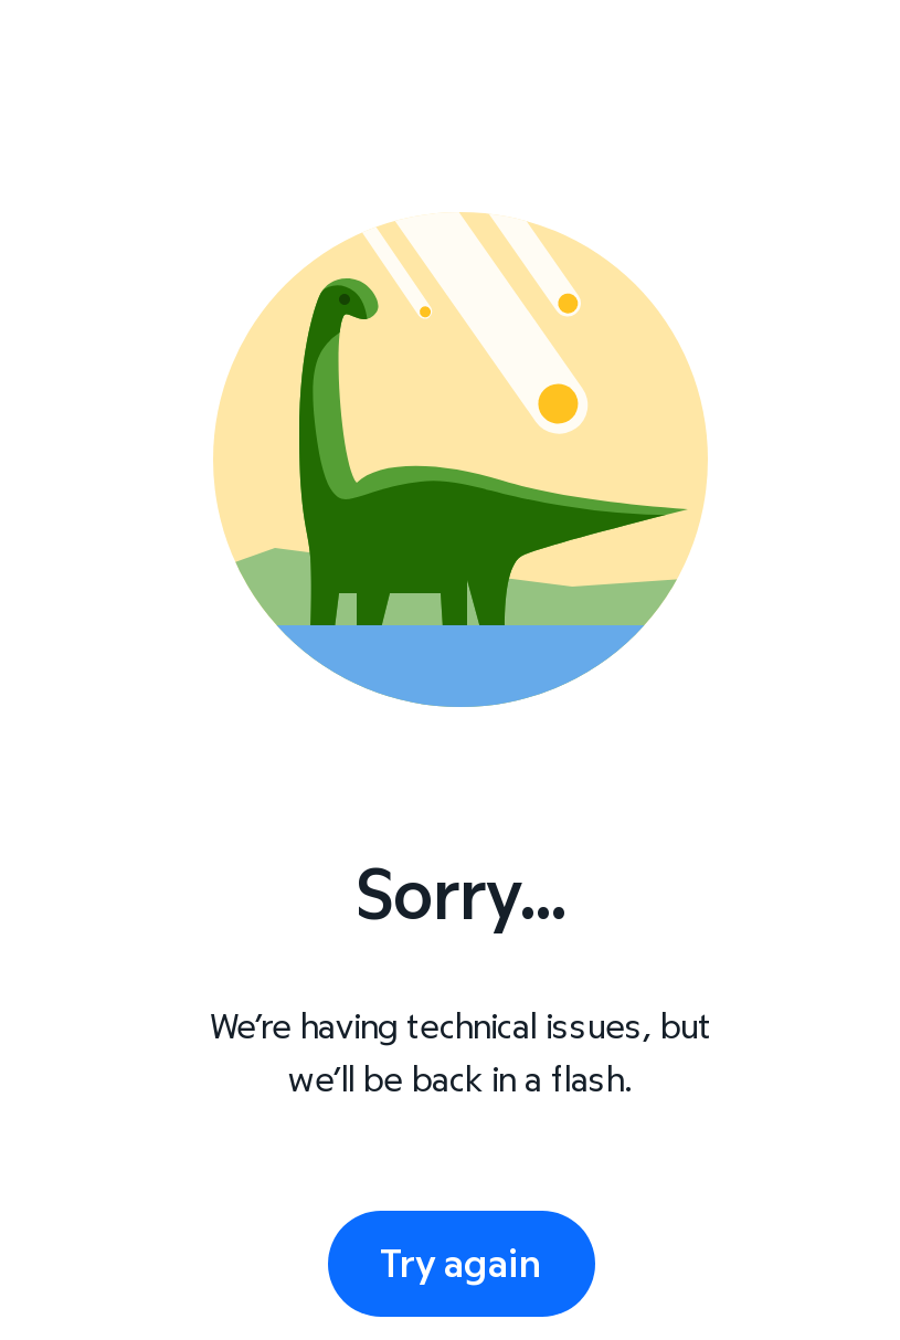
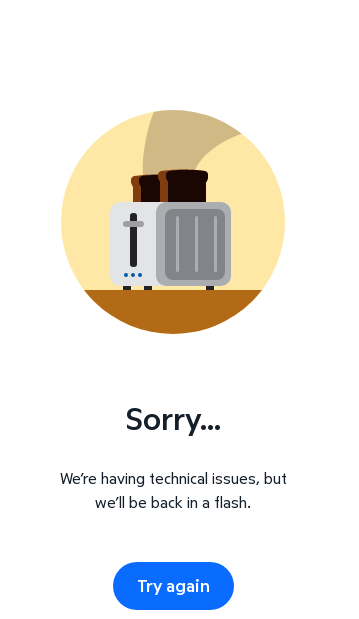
[235,214,686,709] [image] -> [72,110,272,335] [image]

